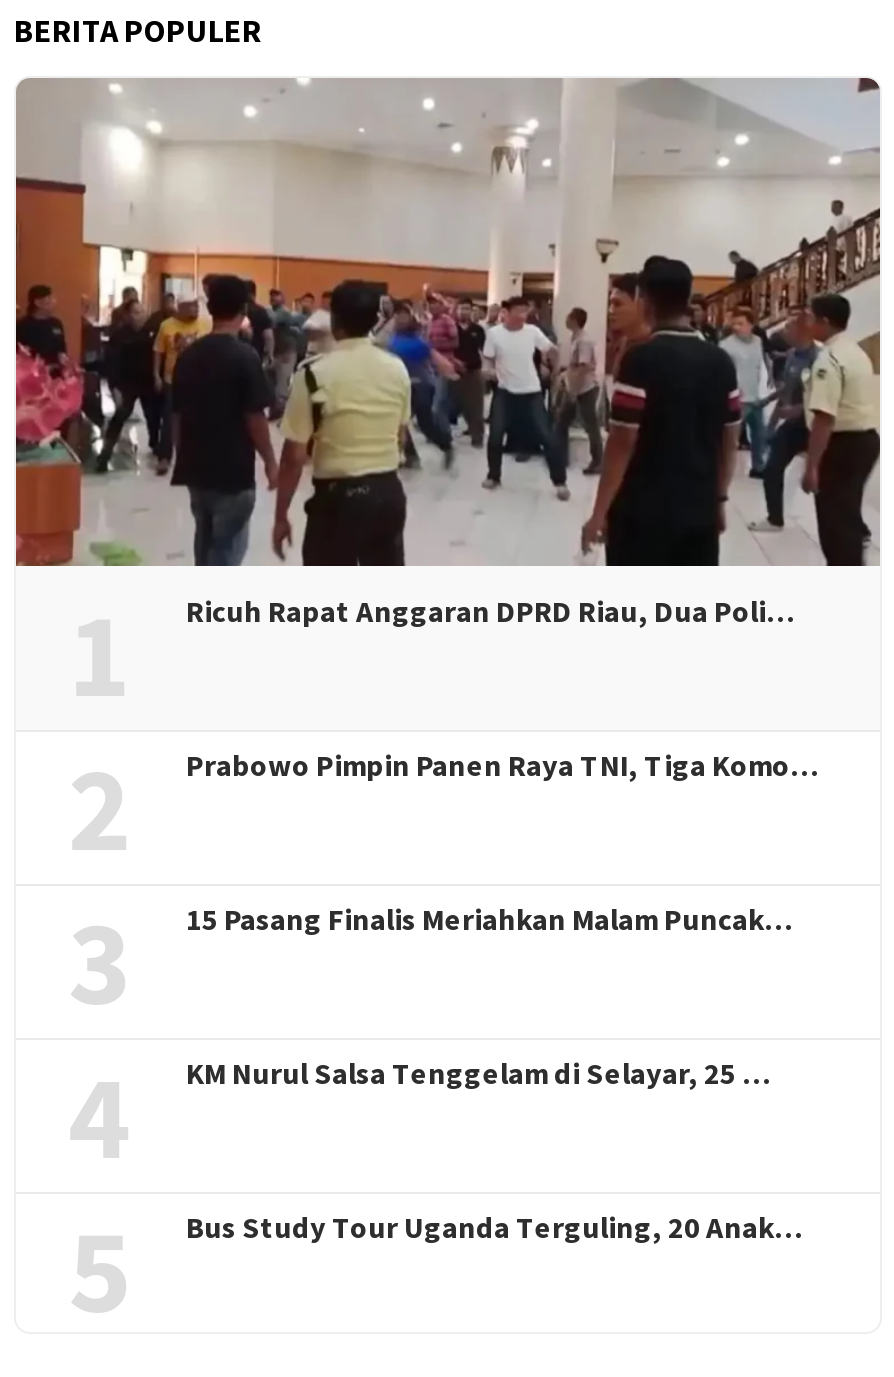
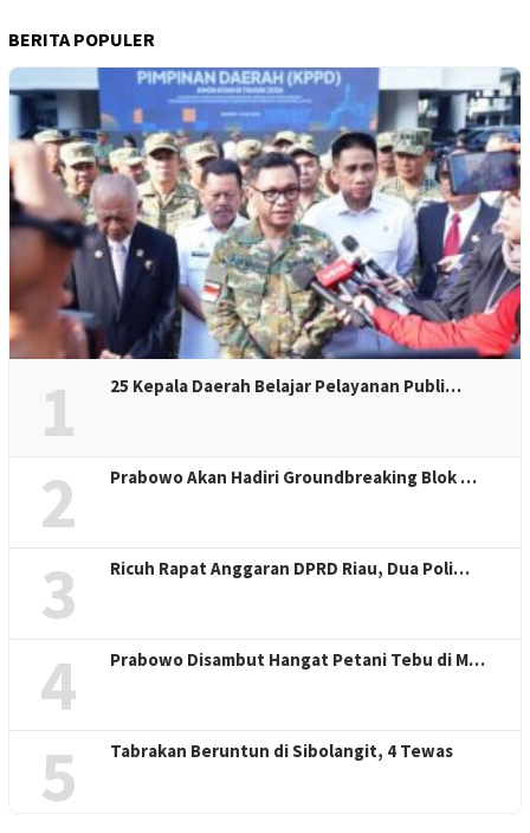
[14,76,882,568] [image] -> [8,66,522,360] [image]
moved [186,593,794,631] -> [110,556,470,579]: Ricuh Rapat Anggaran DPRD Riau, Dua Poli…
none -> [110,374,461,396] 25 Kepala Daerah Belajar Pelayanan Publi…
[186,747,818,785] Prabowo Pimpin Panen Raya TNI, Tiga Komo… -> [110,465,477,488] Prabowo Akan Hadiri Groundbreaking Blok …
[186,901,792,939] 15 Pasang Finalis Meriahkan Malam Puncak… -> none
[186,1055,770,1093] KM Nurul Salsa Tenggelam di Selayar, 25 … -> [110,648,485,670] Prabowo Disambut Hangat Petani Tebu di M…
[186,1209,802,1247] Bus Study Tour Uganda Terguling, 20 Anak… -> [110,739,453,761] Tabrakan Beruntun di Sibolangit, 4 Tewas

